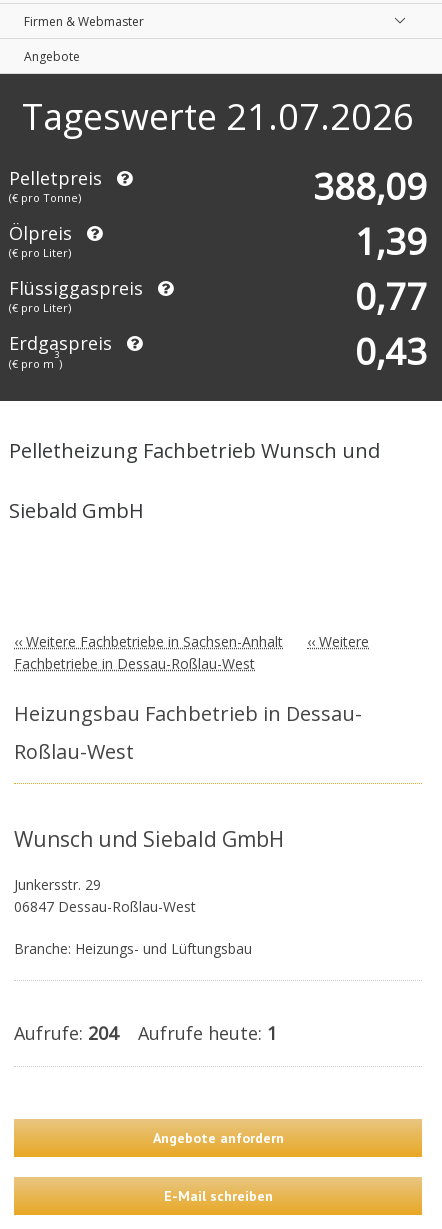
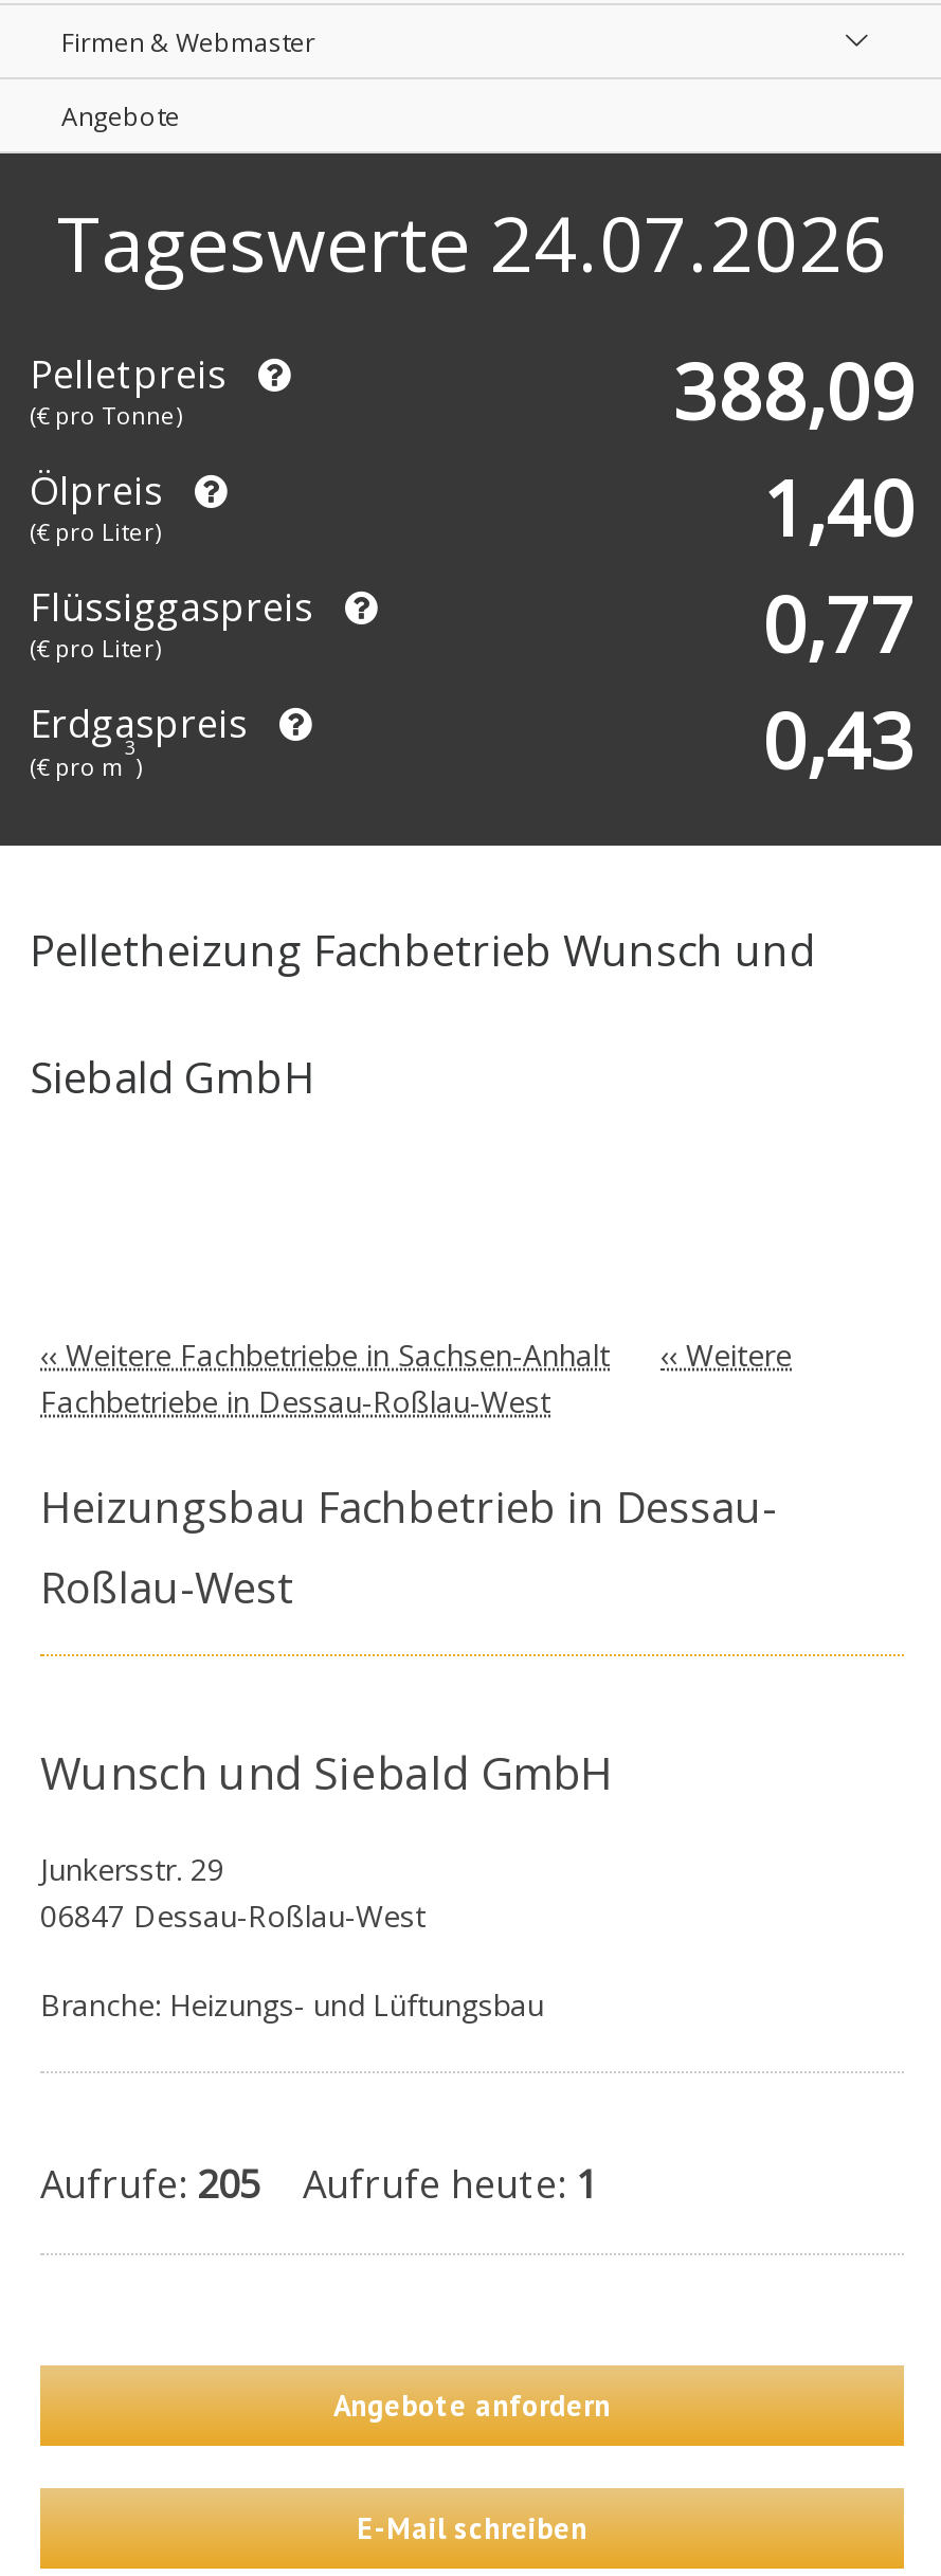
[22,92,414,141] Tageswerte 21.07.2026 -> [57,192,887,295] Tageswerte 24.07.2026
[355,217,427,266] 1,39 -> [762,456,915,560] 1,40
[14,1021,277,1045] Aufrufe: 204 Aufrufe heute: 1 -> [40,2157,597,2208] Aufrufe: 205 Aufrufe heute: 1

